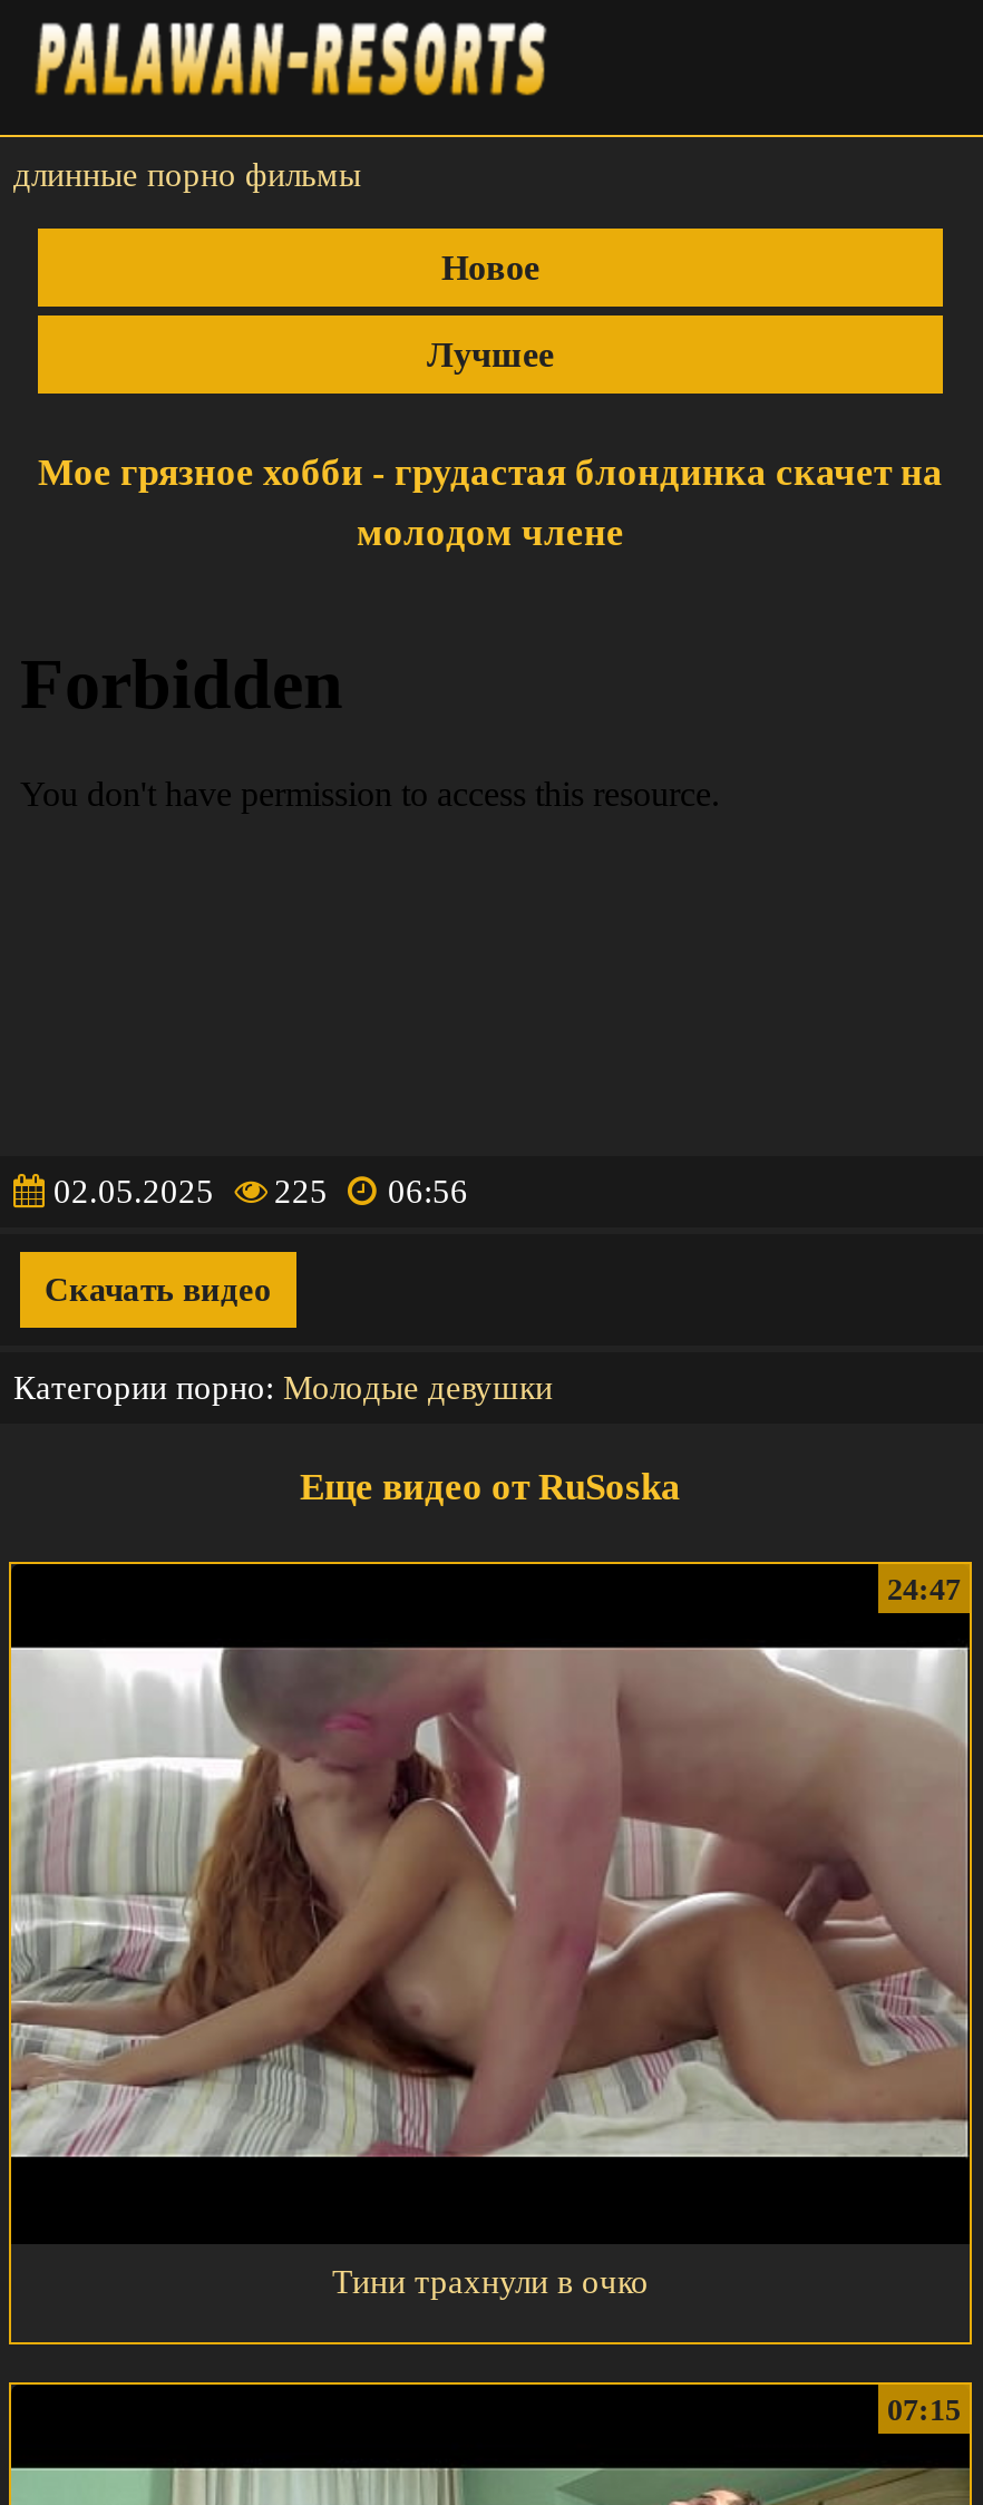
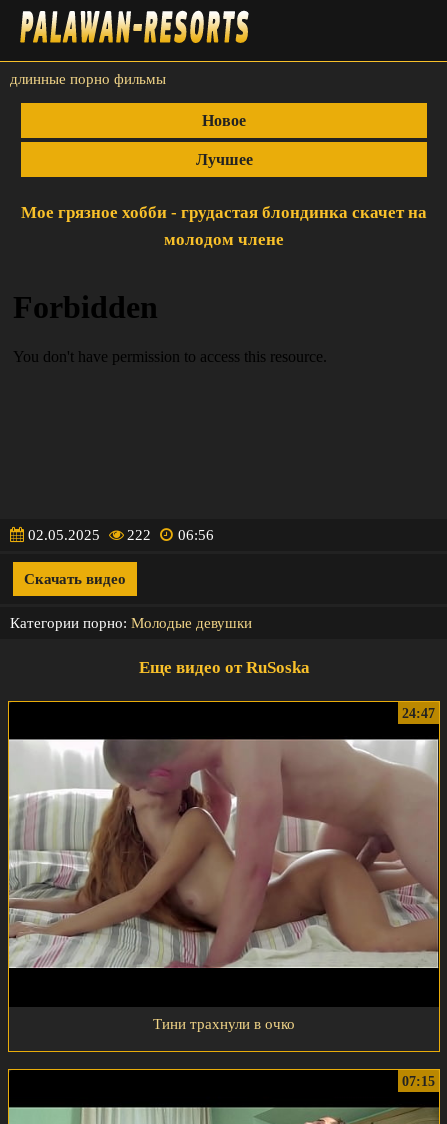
[45,1174,468,1210] 02.05.2025 225 06:56 -> [24,527,214,543] 02.05.2025 222 06:56

